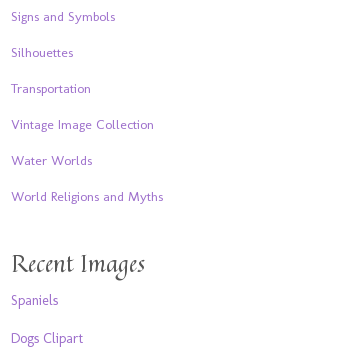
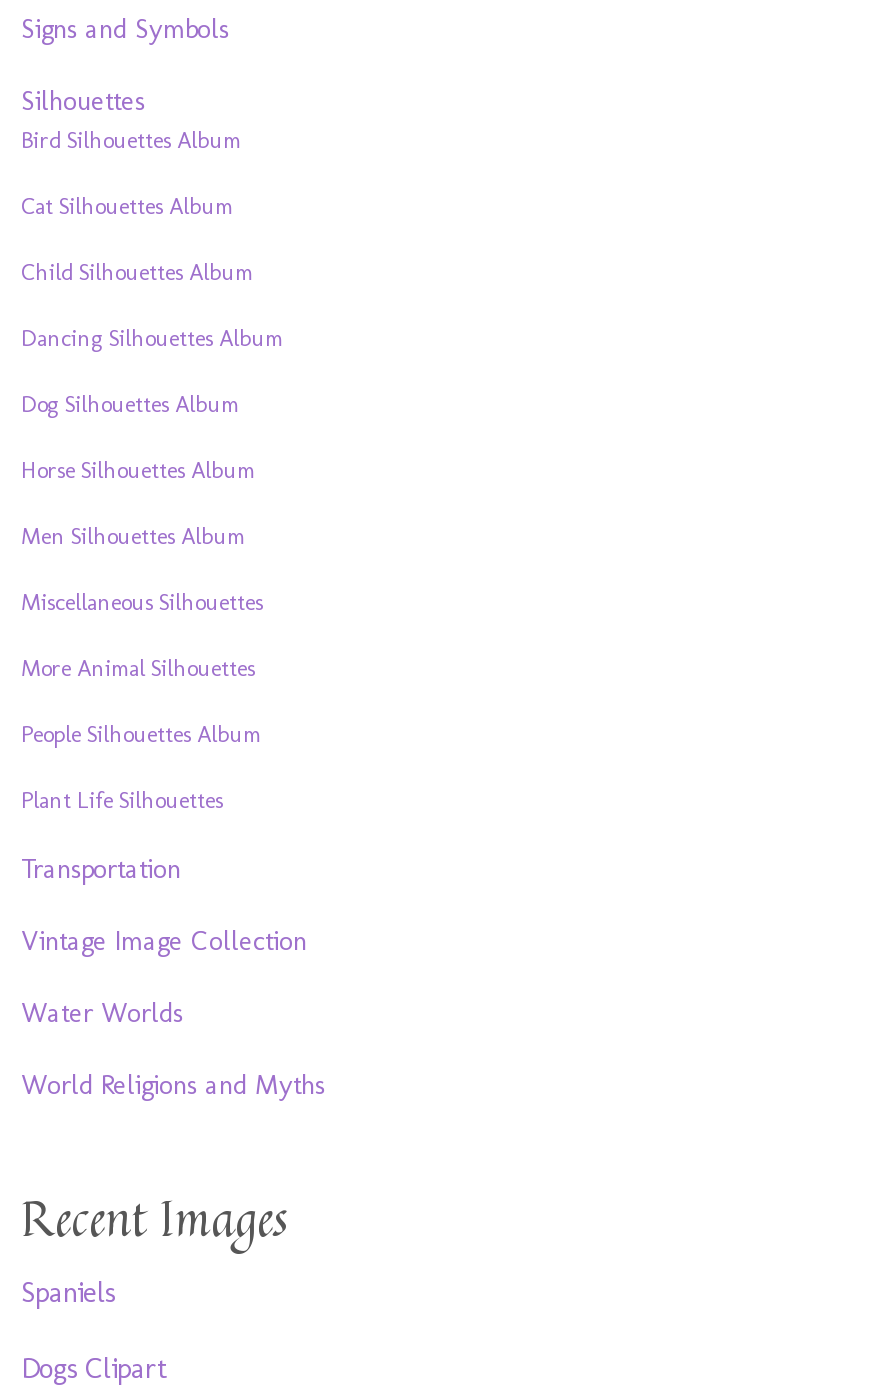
none -> [21,126,283,814] Bird Silhouettes Album | Cat Silhouettes Album | Child Silhouettes Album | Dancing Silhouettes Album | Dog Silhouettes Album | Horse Silhouettes Album | Men Silhouettes Album | Miscellaneous Silhouettes | More Animal Silhouettes | People Silhouettes Album | Plant Life Silhouettes

